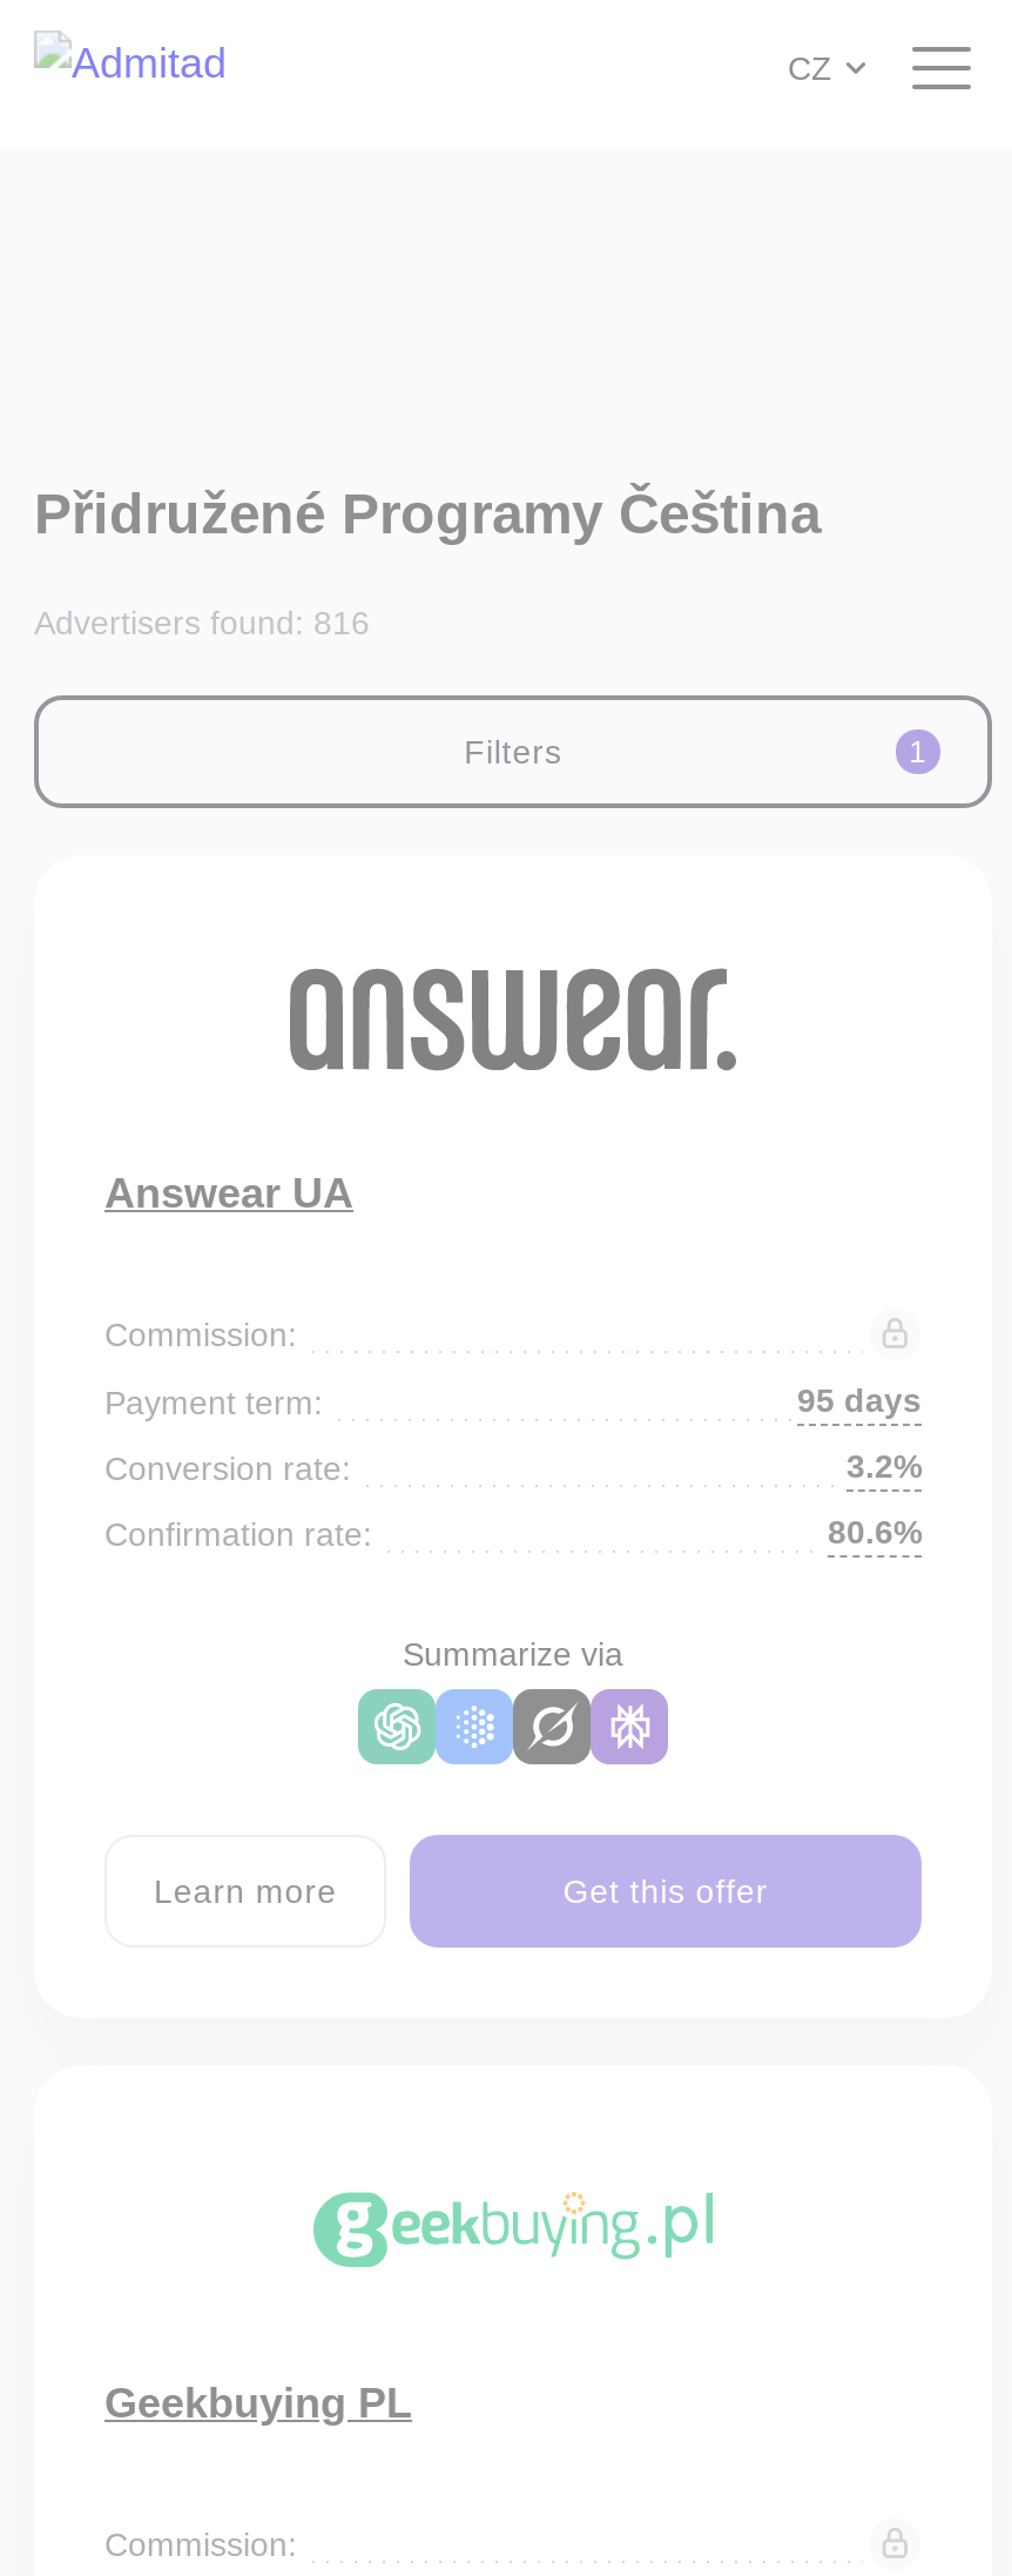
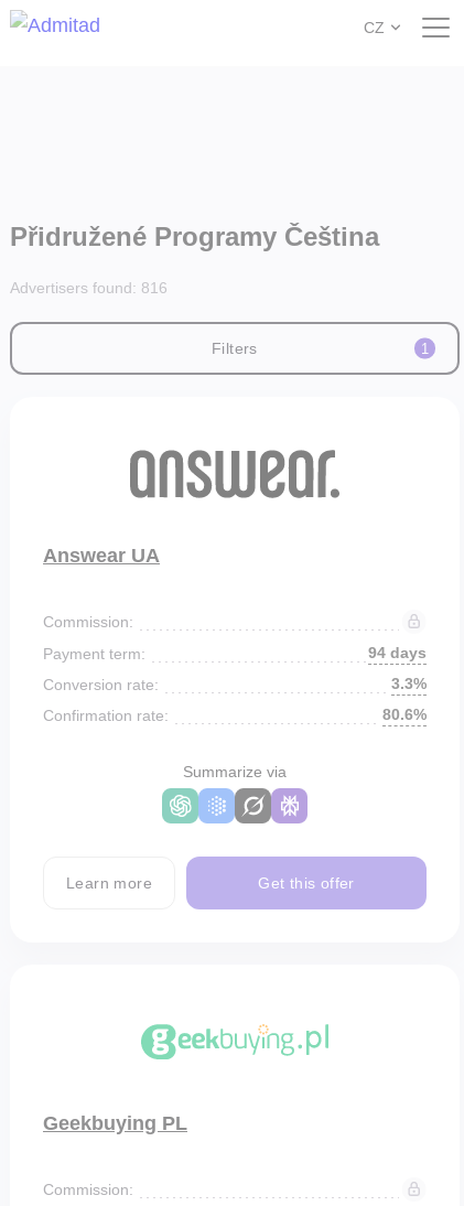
[797,1381,922,1419] 95 days -> [368,644,427,661] 94 days
[846,1447,922,1485] 3.2% -> [391,675,427,692] 3.3%

